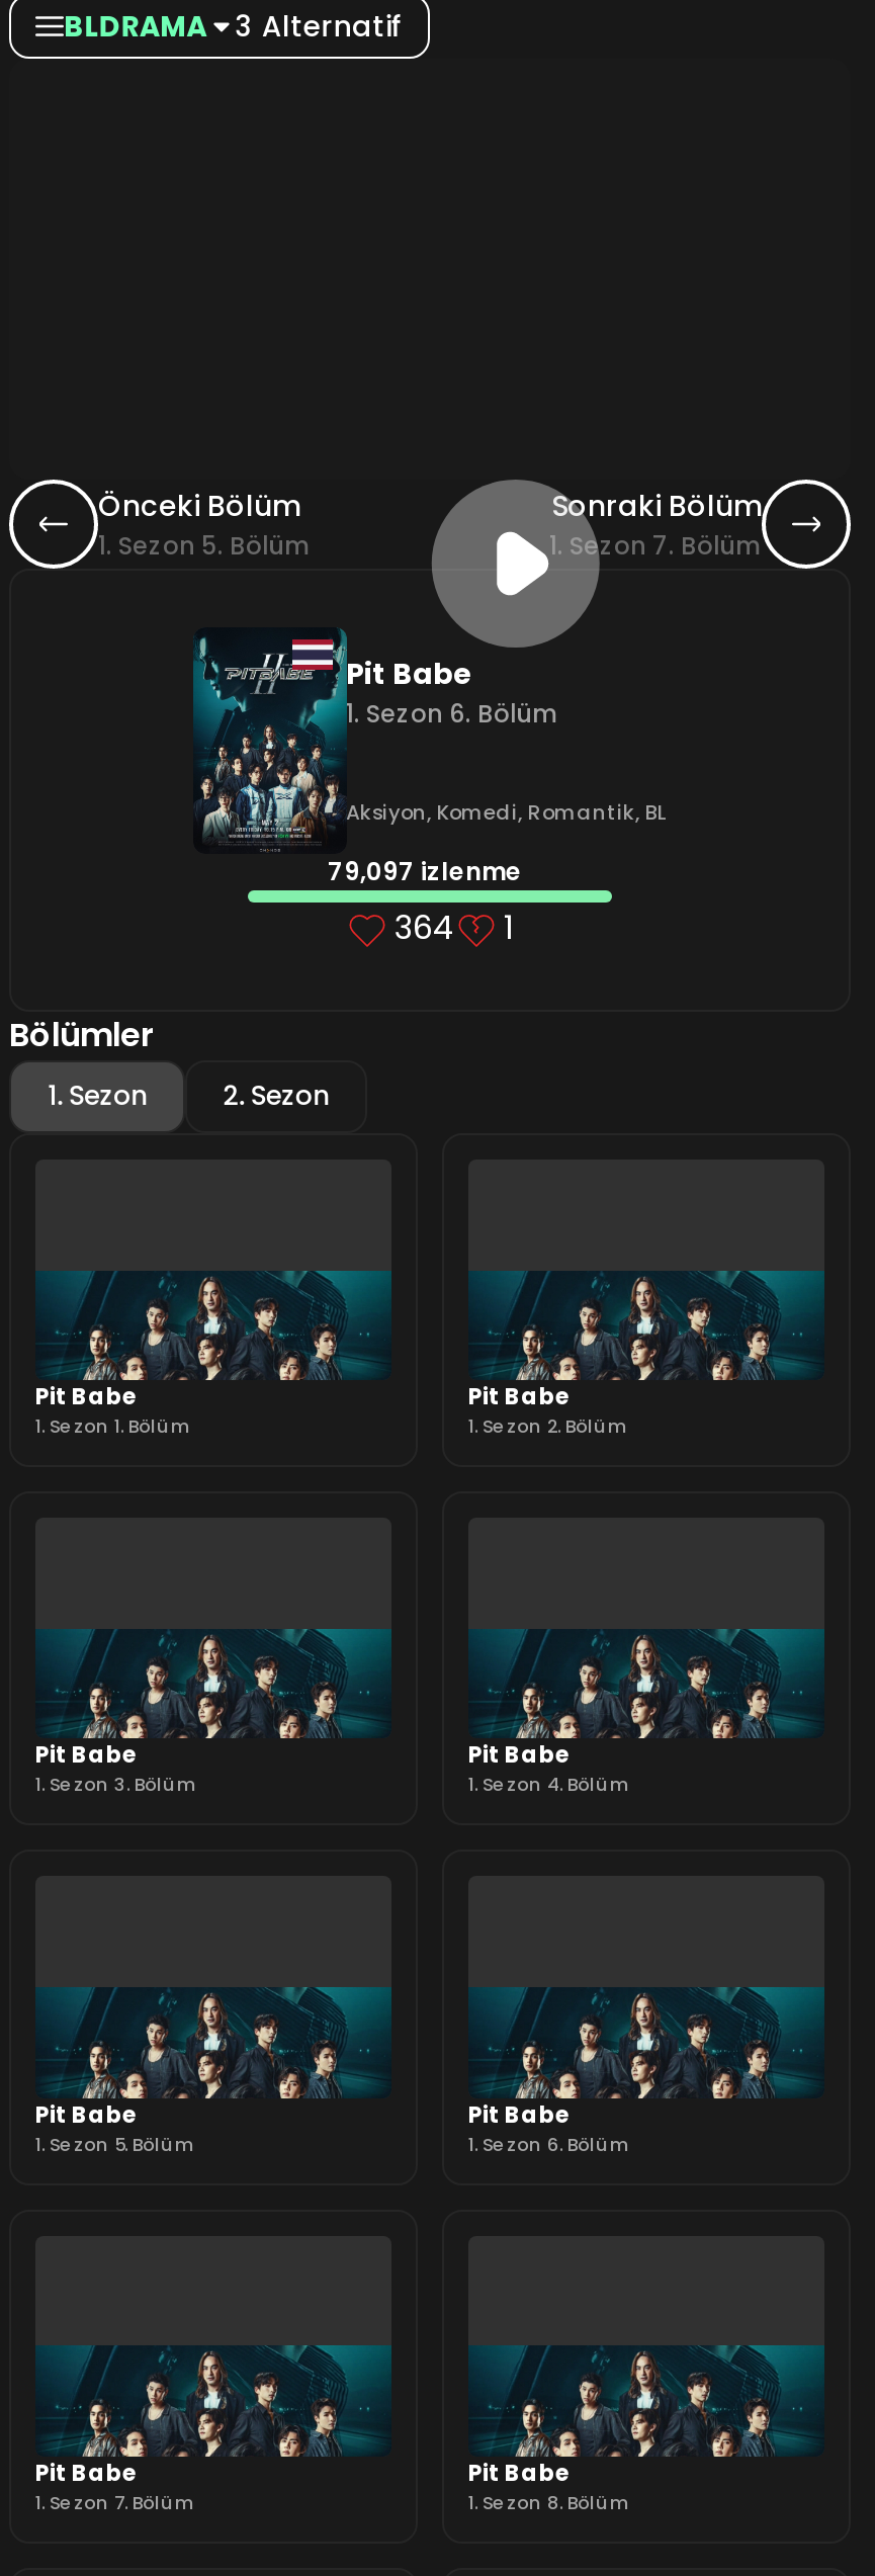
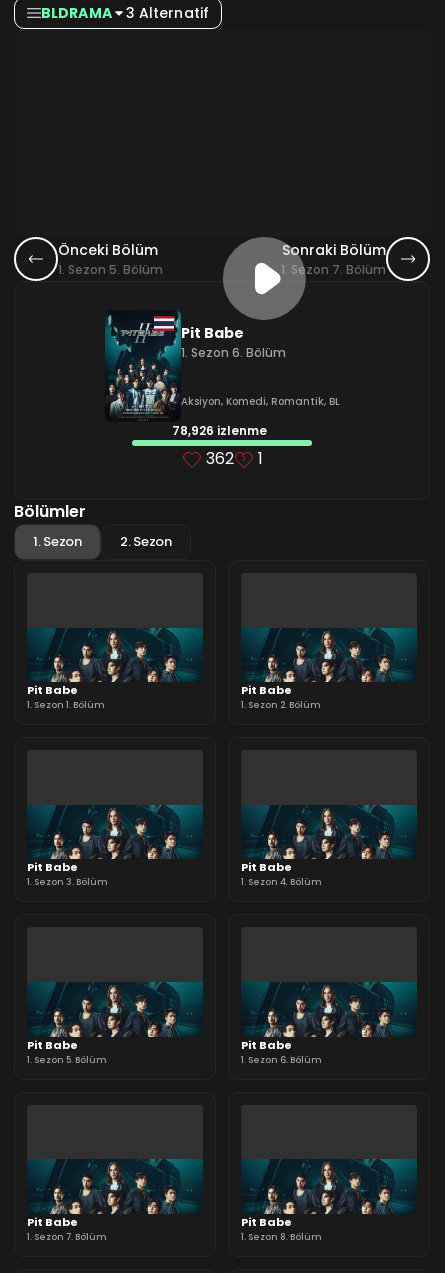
[328,854,522,889] 79,097 izlenme -> [172,422,267,439] 78,926 izlenme
[395,905,514,951] 364 1 -> [205,447,262,470] 362 1

